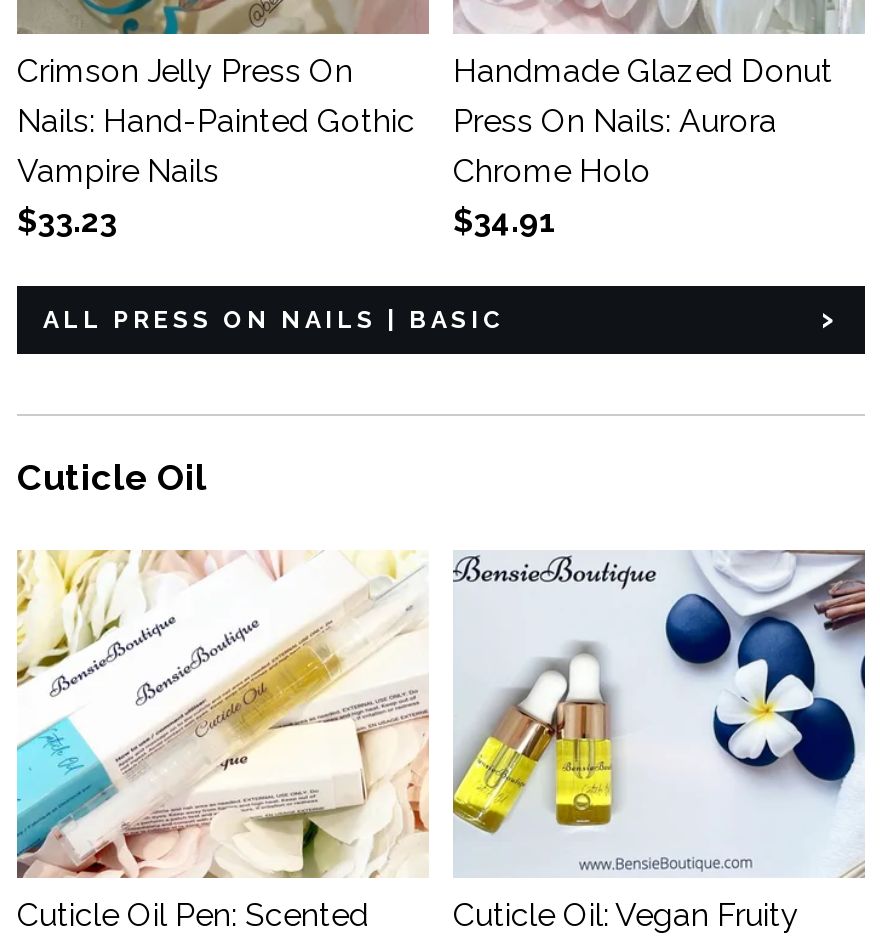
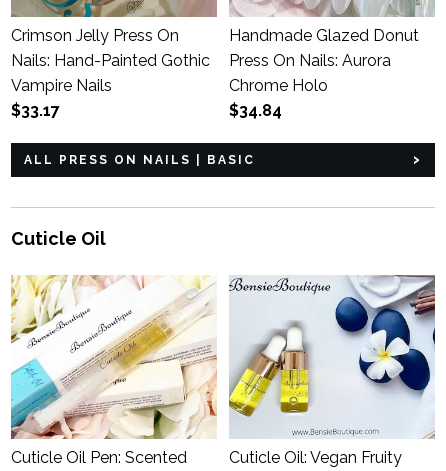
[17,202,117,240] $33.23 -> [11,101,60,120] $33.17
[453,202,555,240] $34.91 -> [229,101,282,120] $34.84

